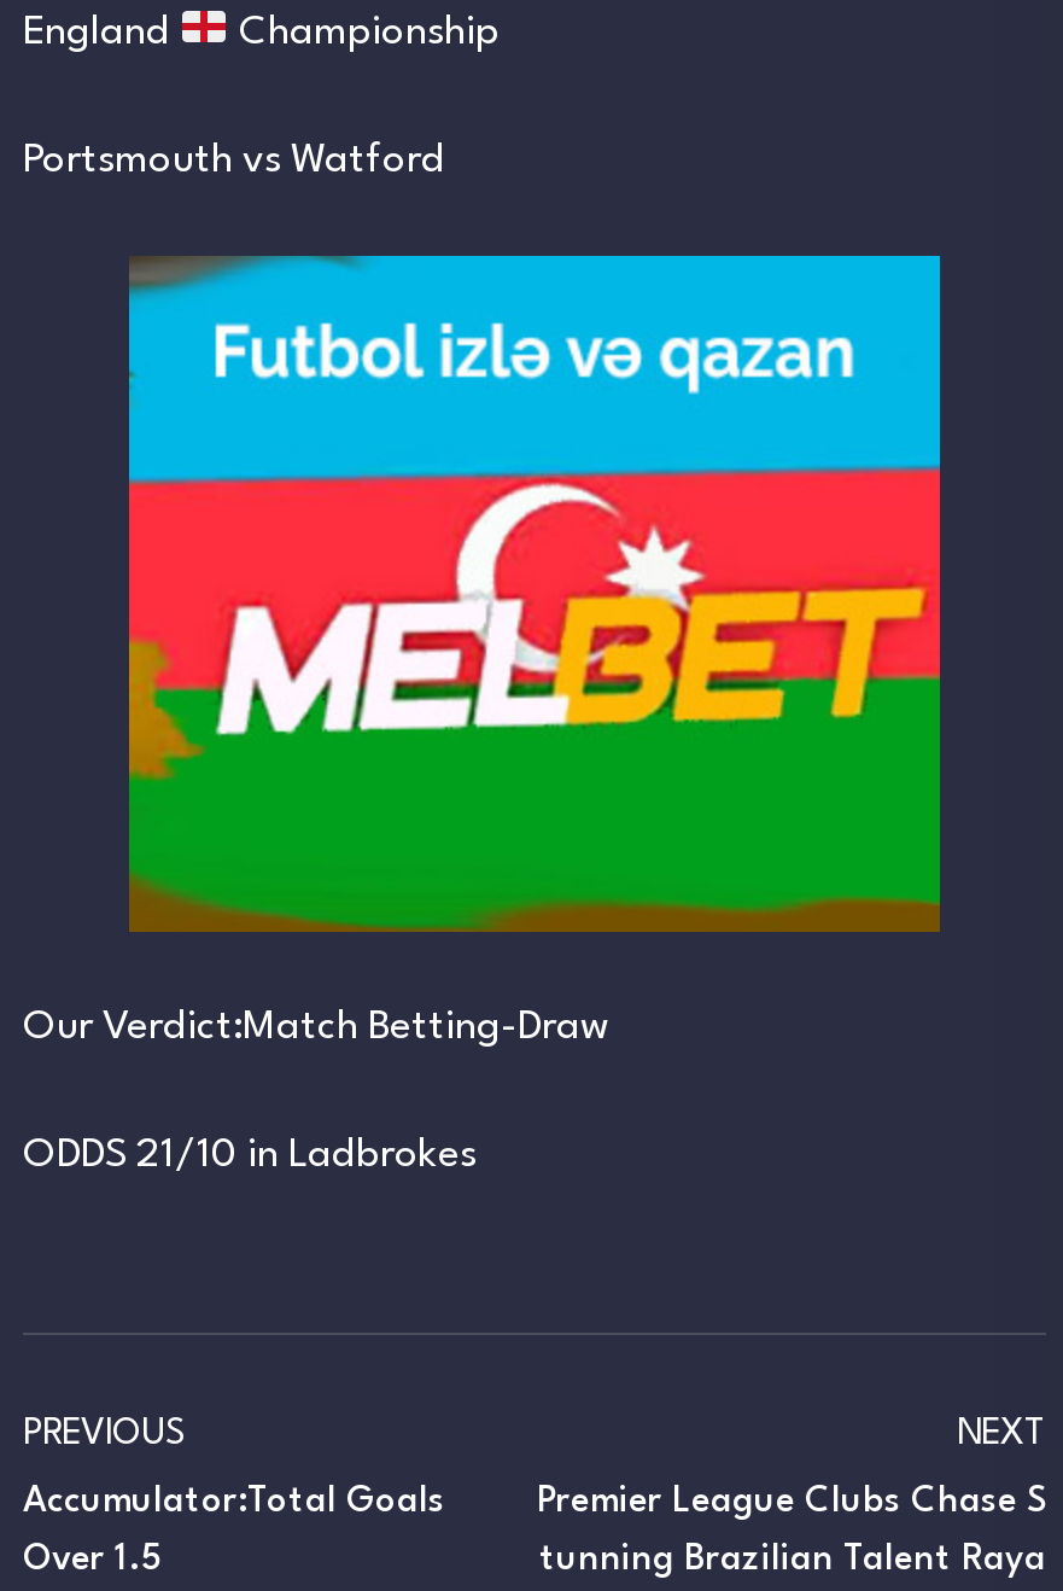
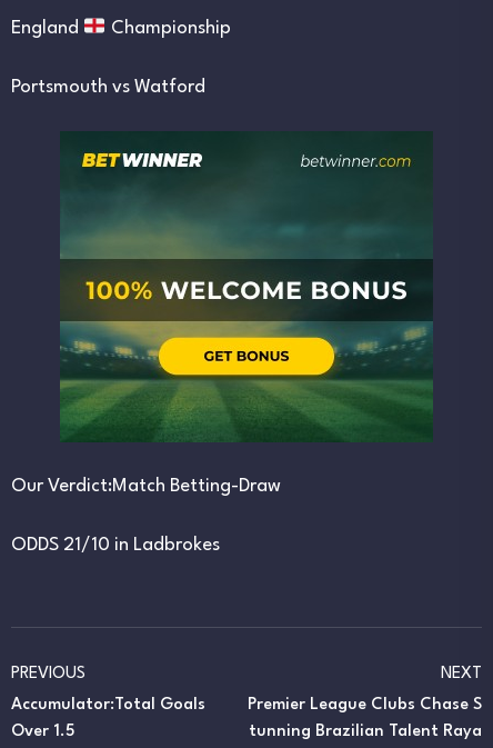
[127,253,942,932] [image] -> [60,131,433,442] [image]

